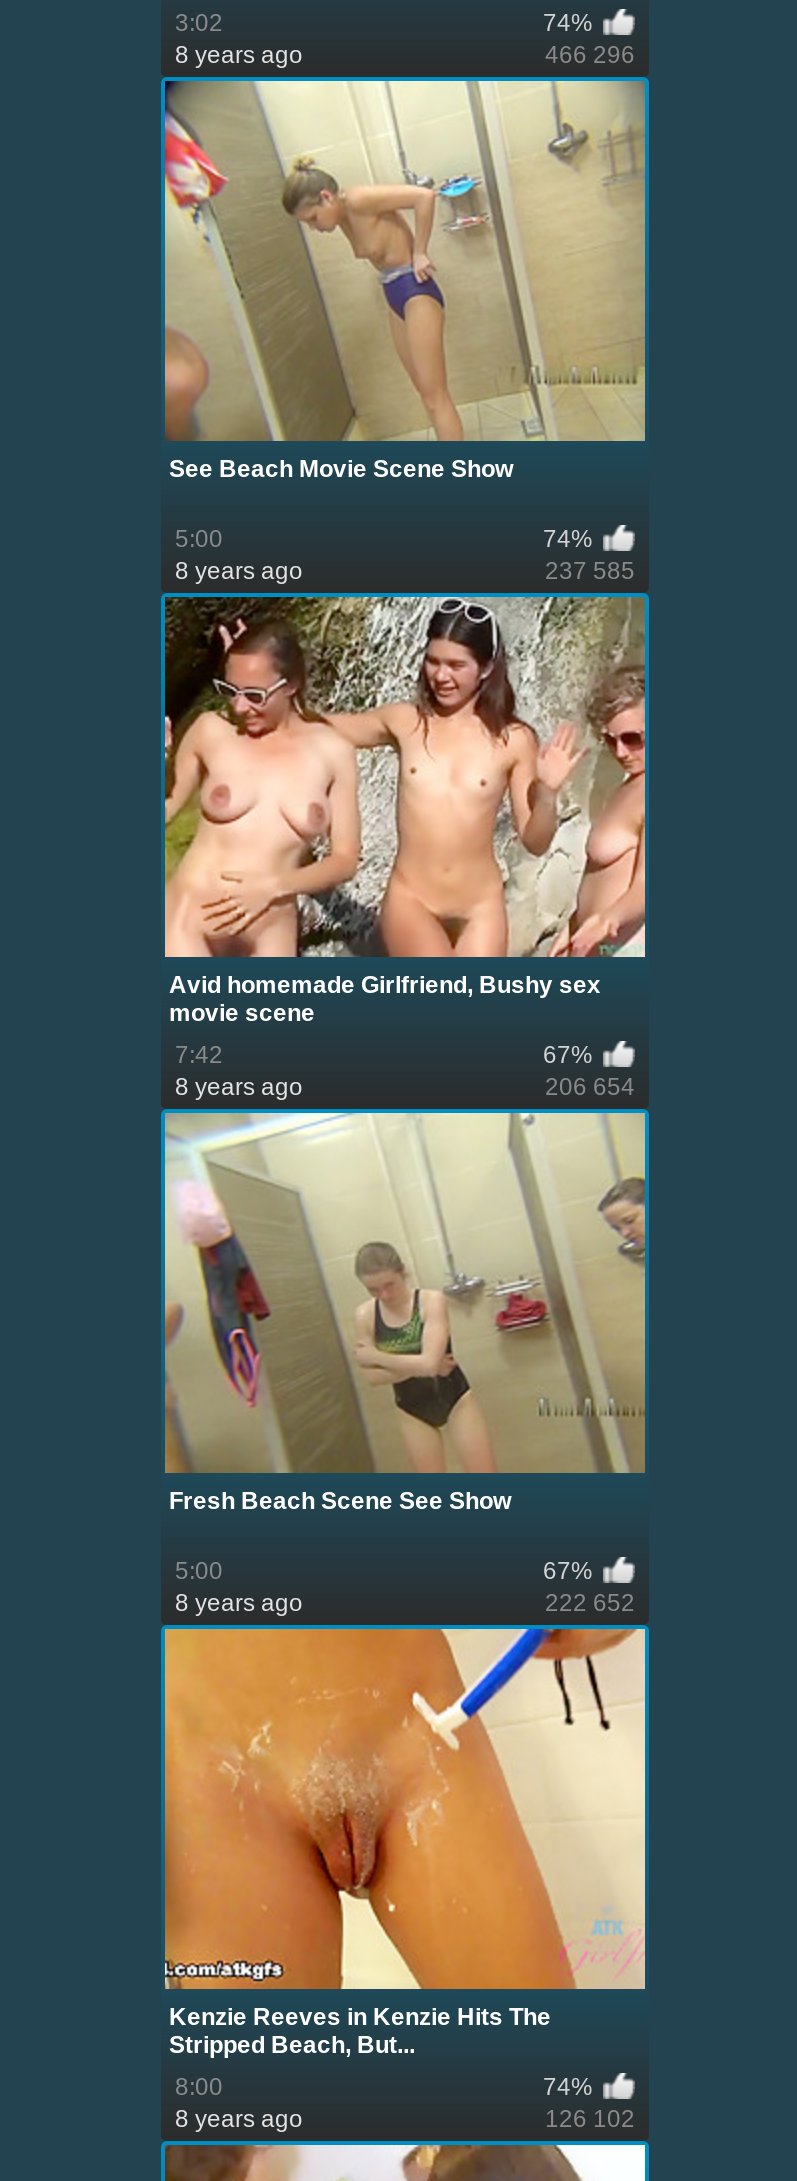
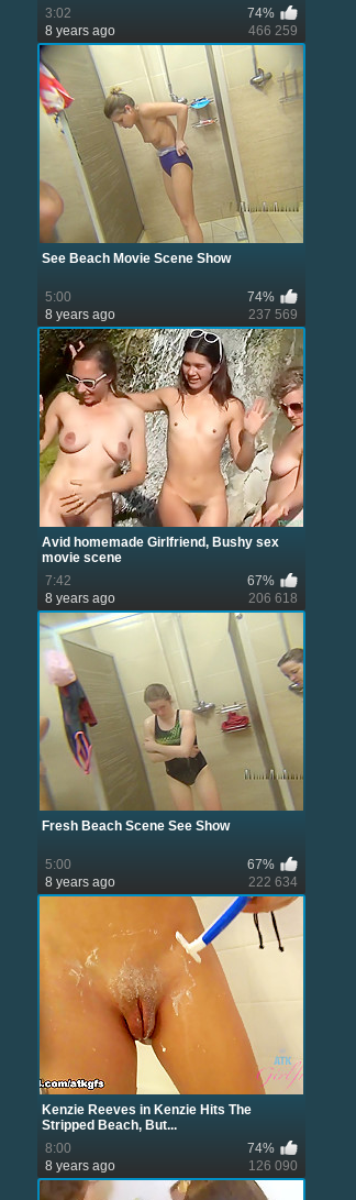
[545,41,635,69] 466 296 -> [248,23,298,39] 466 259
[545,557,635,585] 237 585 -> [248,307,298,322] 237 569
[545,1073,635,1101] 206 654 -> [248,591,298,606] 206 618
[545,1589,635,1617] 222 652 -> [248,875,298,890] 222 634
[545,2105,635,2133] 126 102 -> [248,1158,298,1174] 126 090

